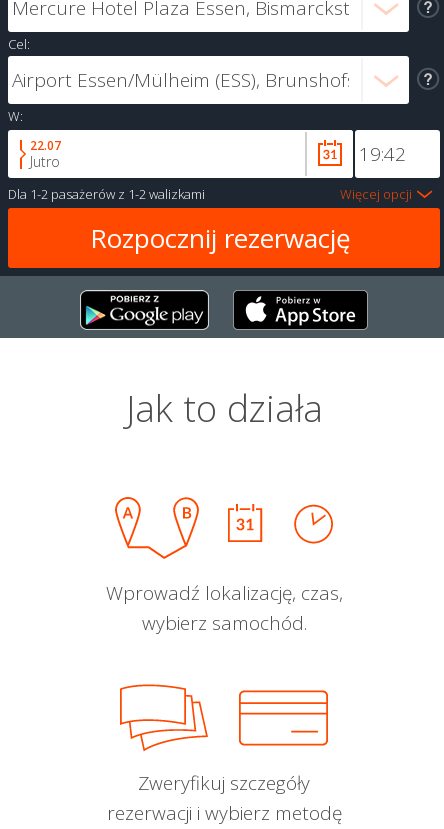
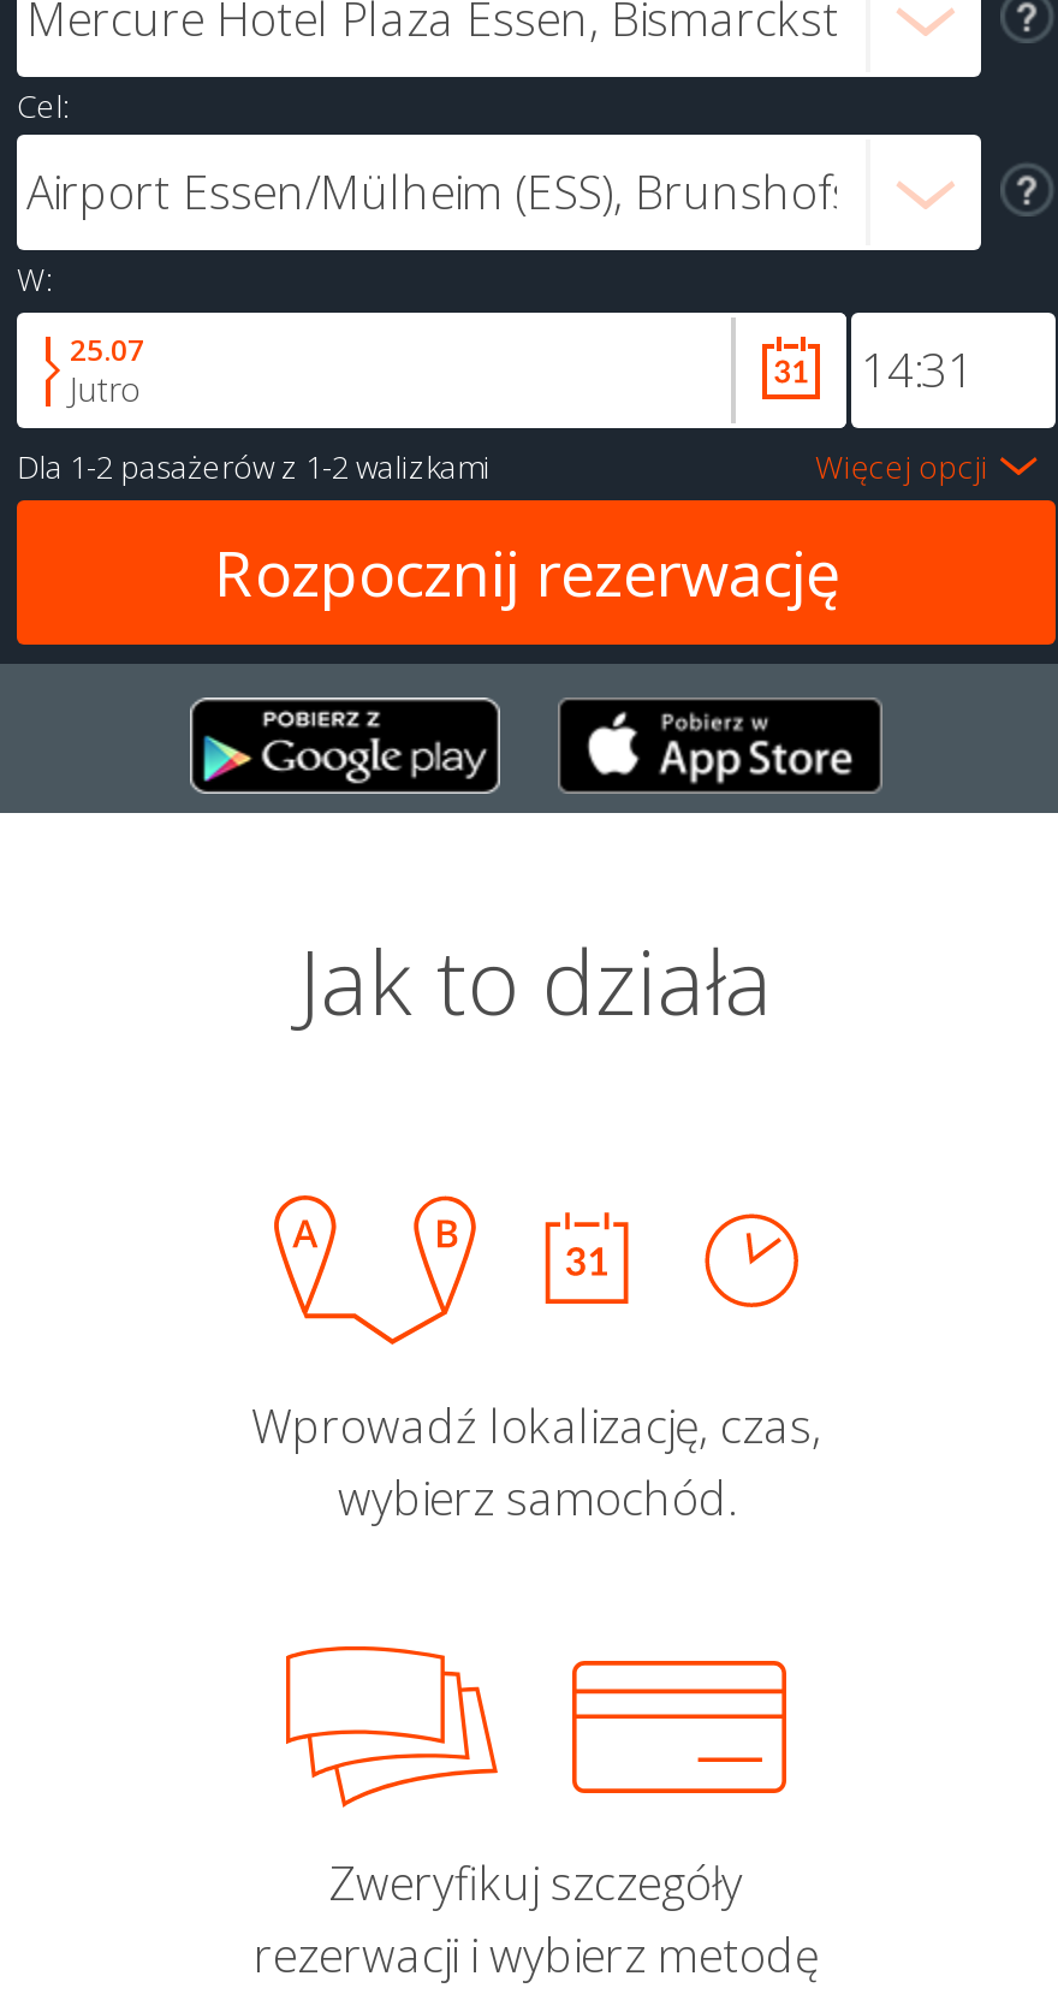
[30,137,61,154] 22.07 -> [70,330,144,371] 25.07

